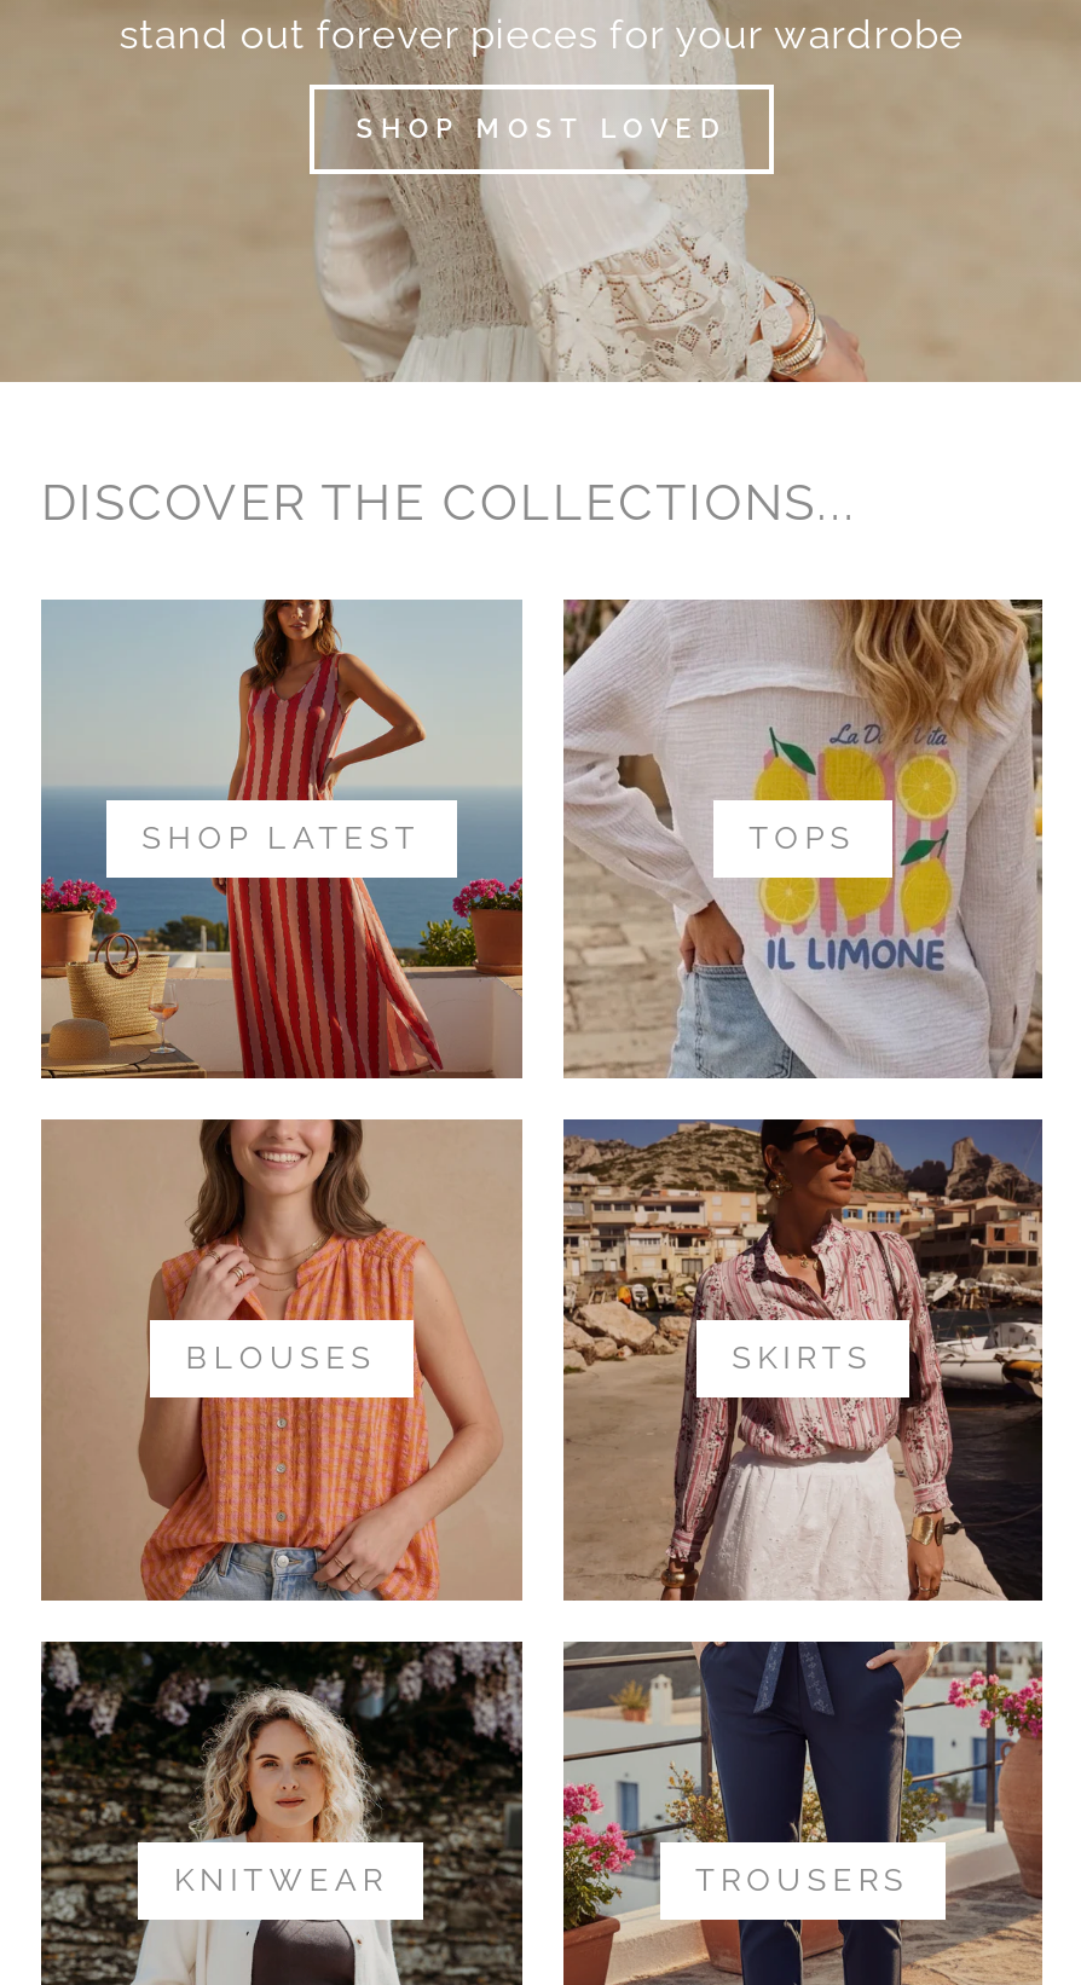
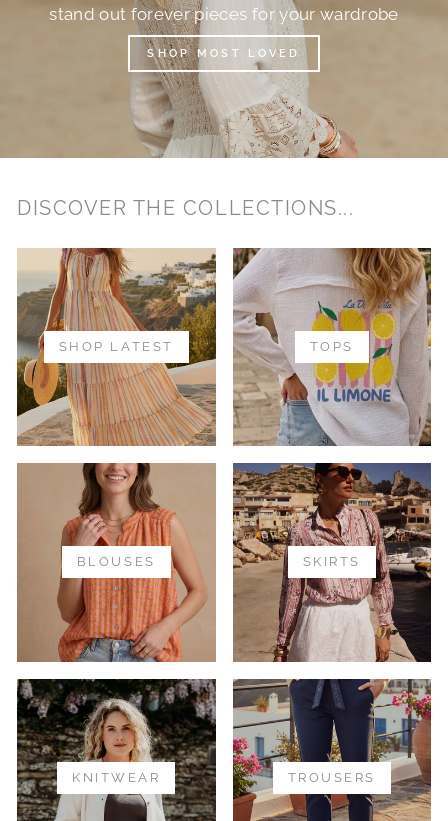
[41,597,525,1081] [image] -> [17,247,217,447] [image]

